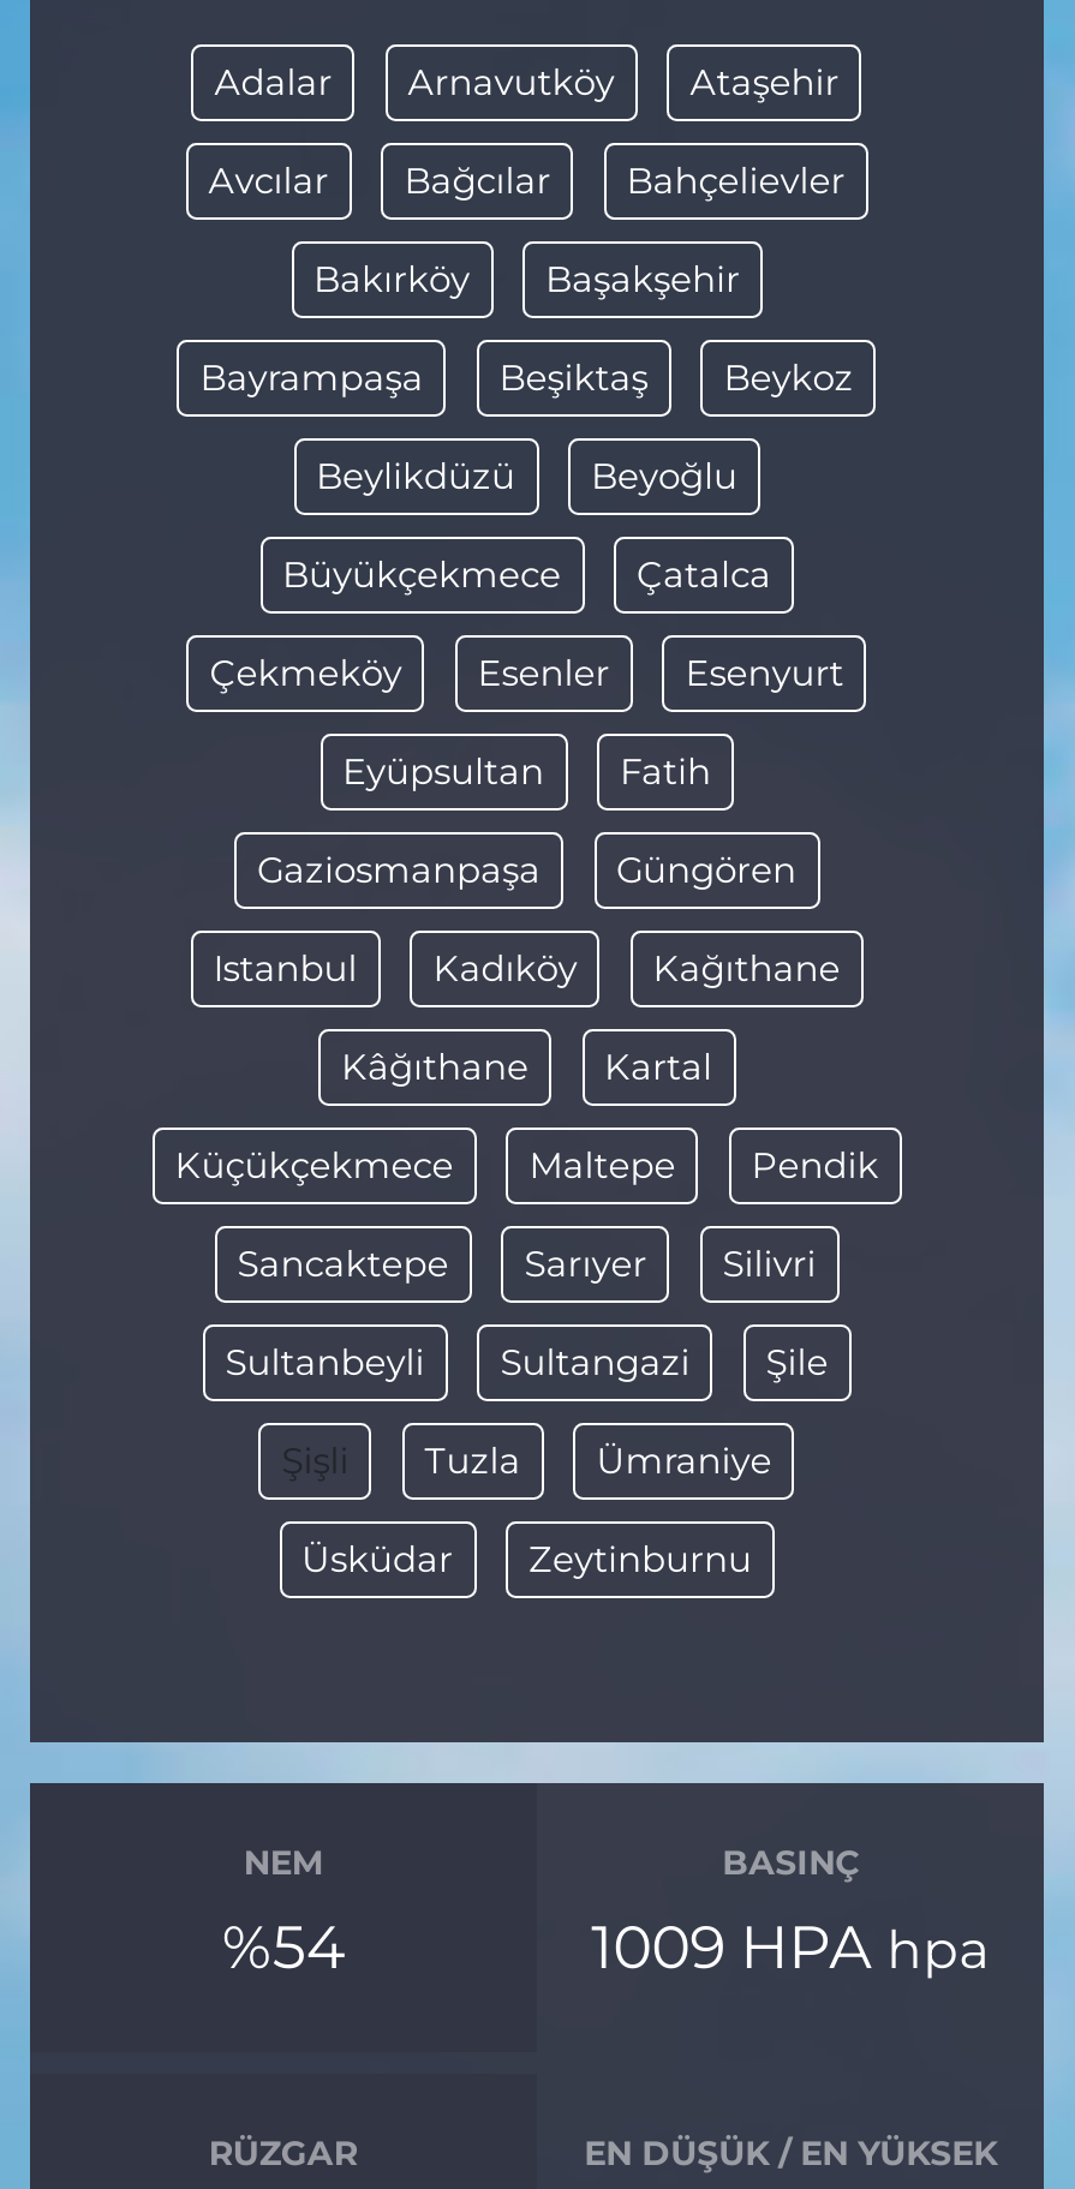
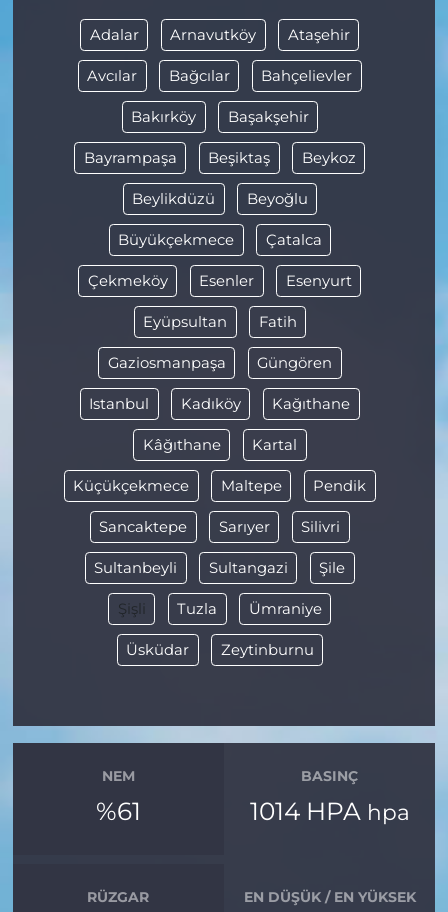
[222,1909,344,1982] %54 -> [96,796,141,826] %61
[591,1909,990,1982] 1009 HPA hpa -> [250,796,410,826] 1014 HPA hpa

